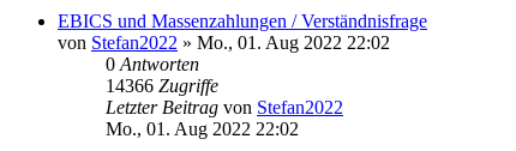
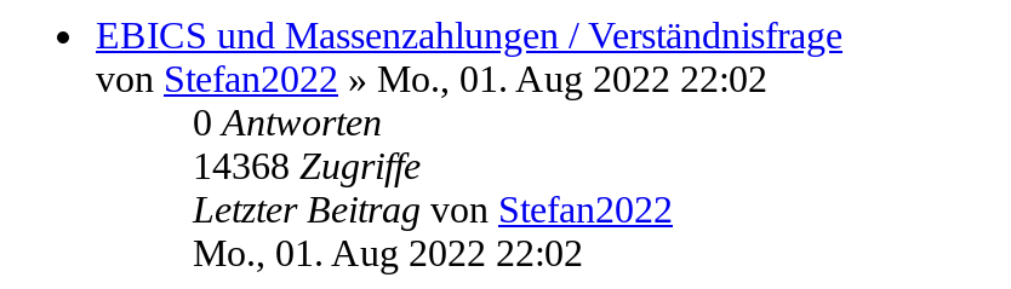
[106,75,218,96] 14366 Zugriffe -> [193,145,421,186] 14368 Zugriffe

